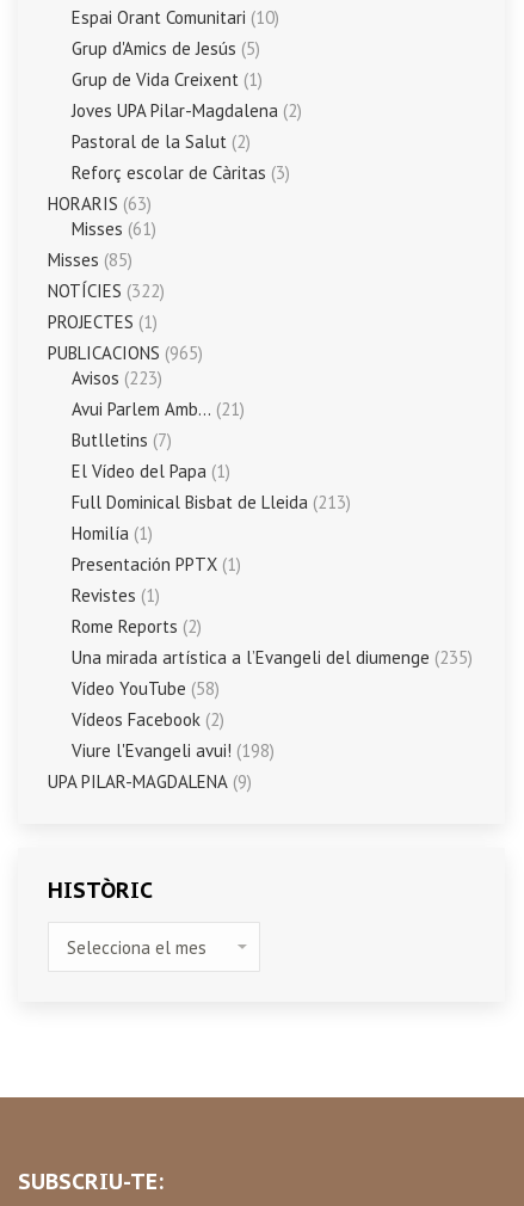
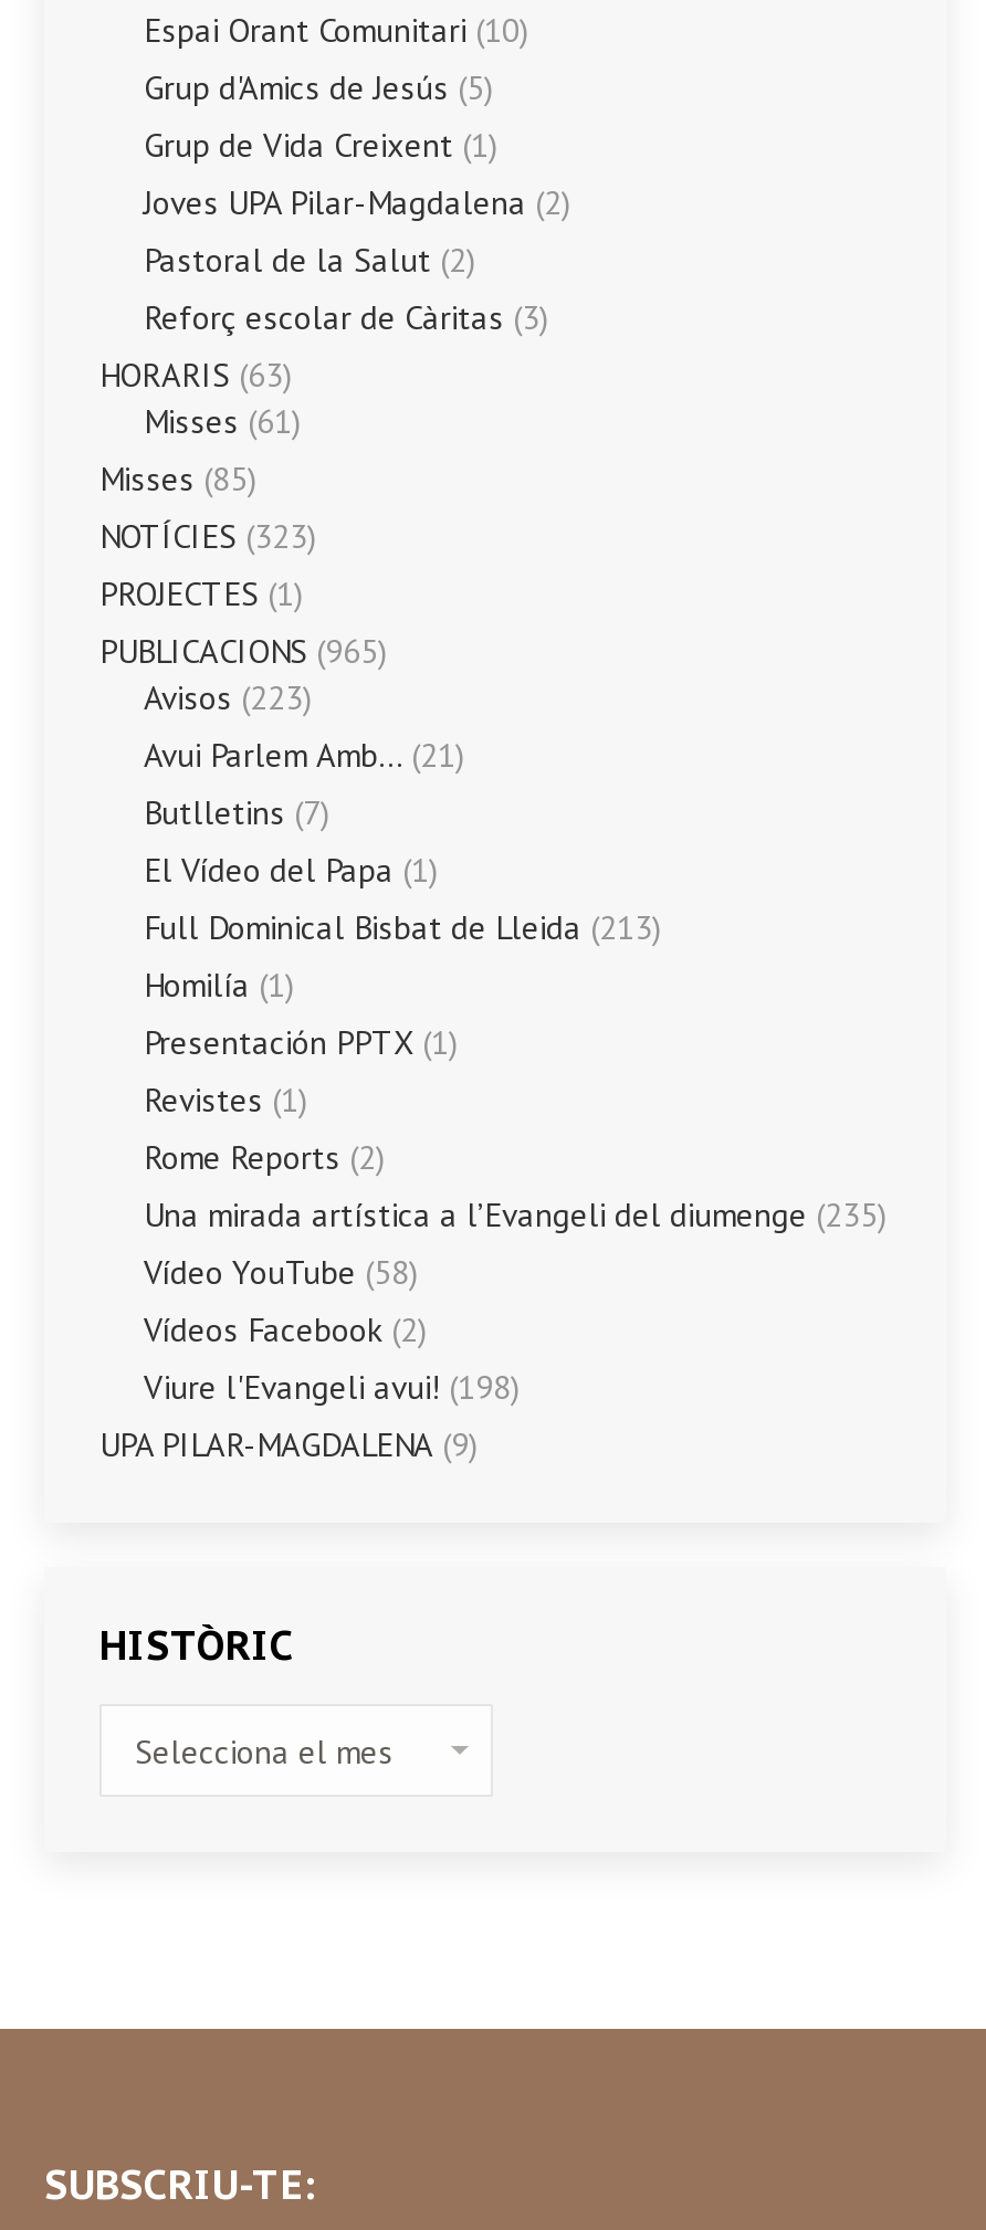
[48,280,165,303] NOTÍCIES (322) -> [99,516,316,558] NOTÍCIES (323)

